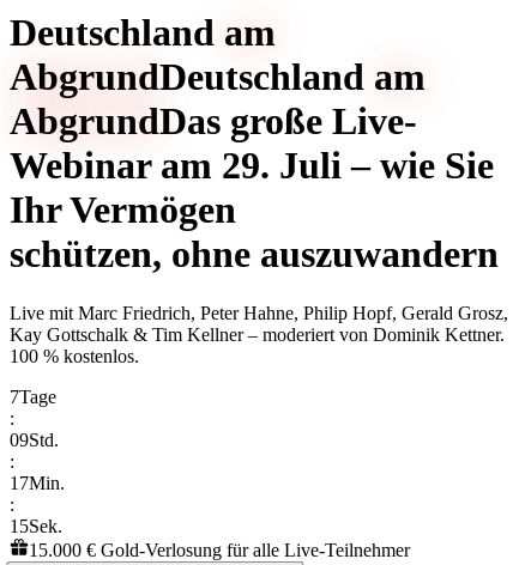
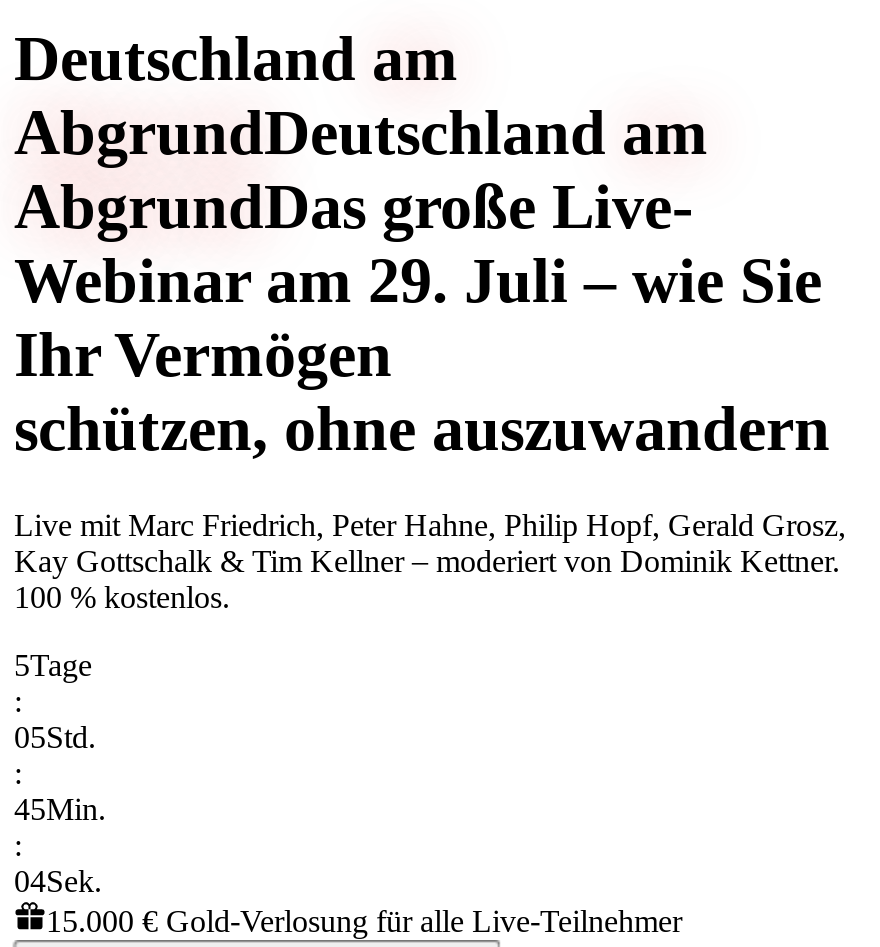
[10,386,56,407] 7Tage -> [14,649,92,683] 5Tage
[10,429,59,450] 09Std. -> [14,721,96,755] 05Std.
[10,473,65,493] 17Min. -> [14,793,106,827] 45Min.
[10,516,62,536] 15Sek. -> [14,865,102,899] 04Sek.

